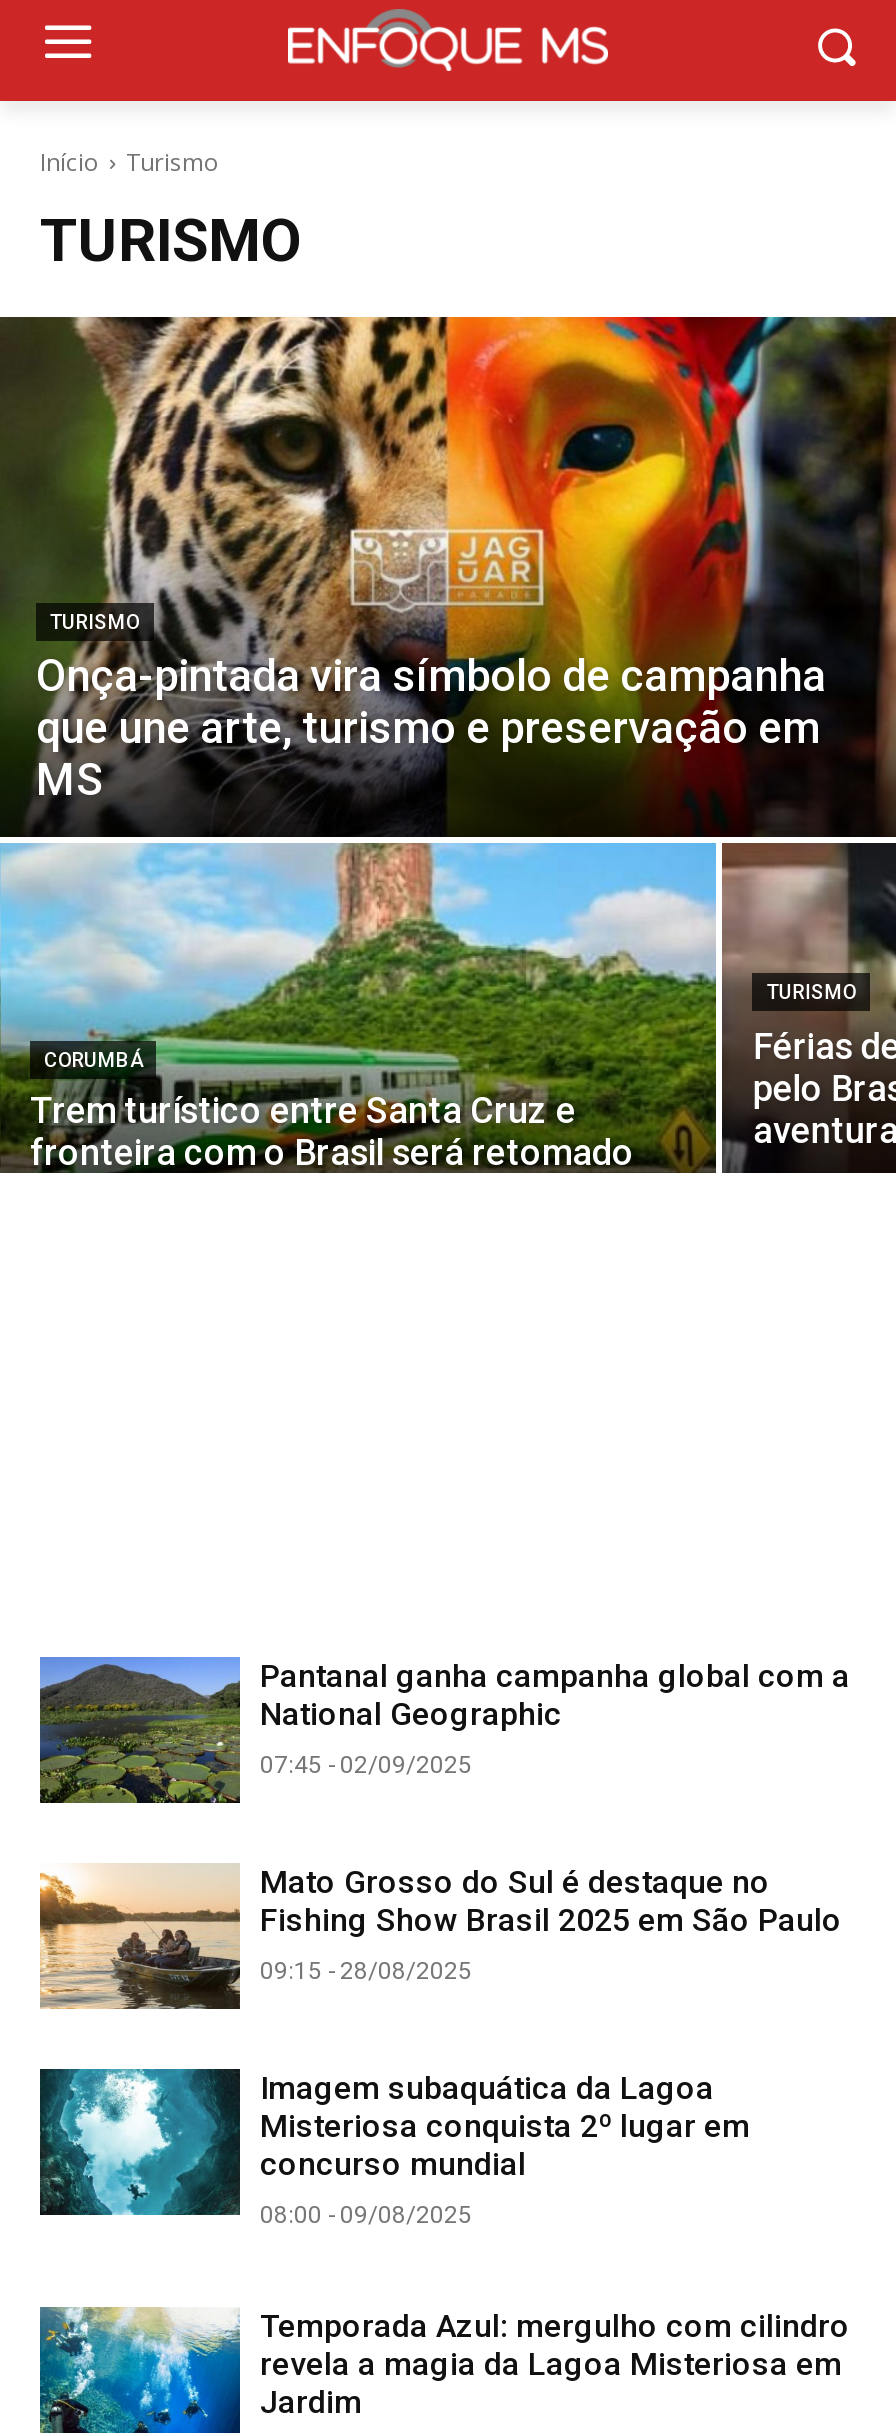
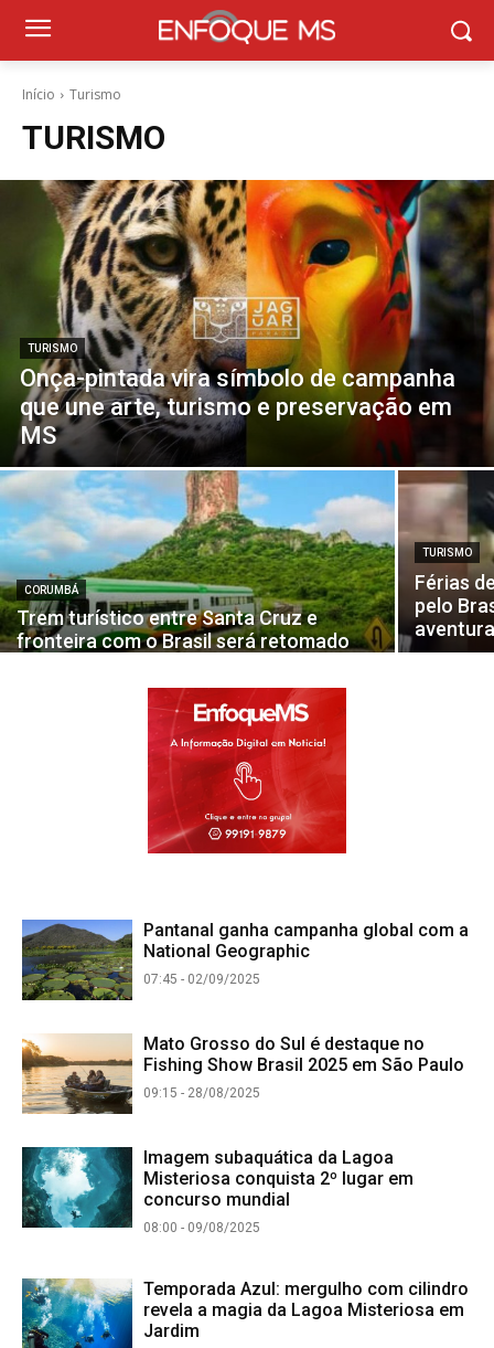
none -> [147,687,347,855] [image]

